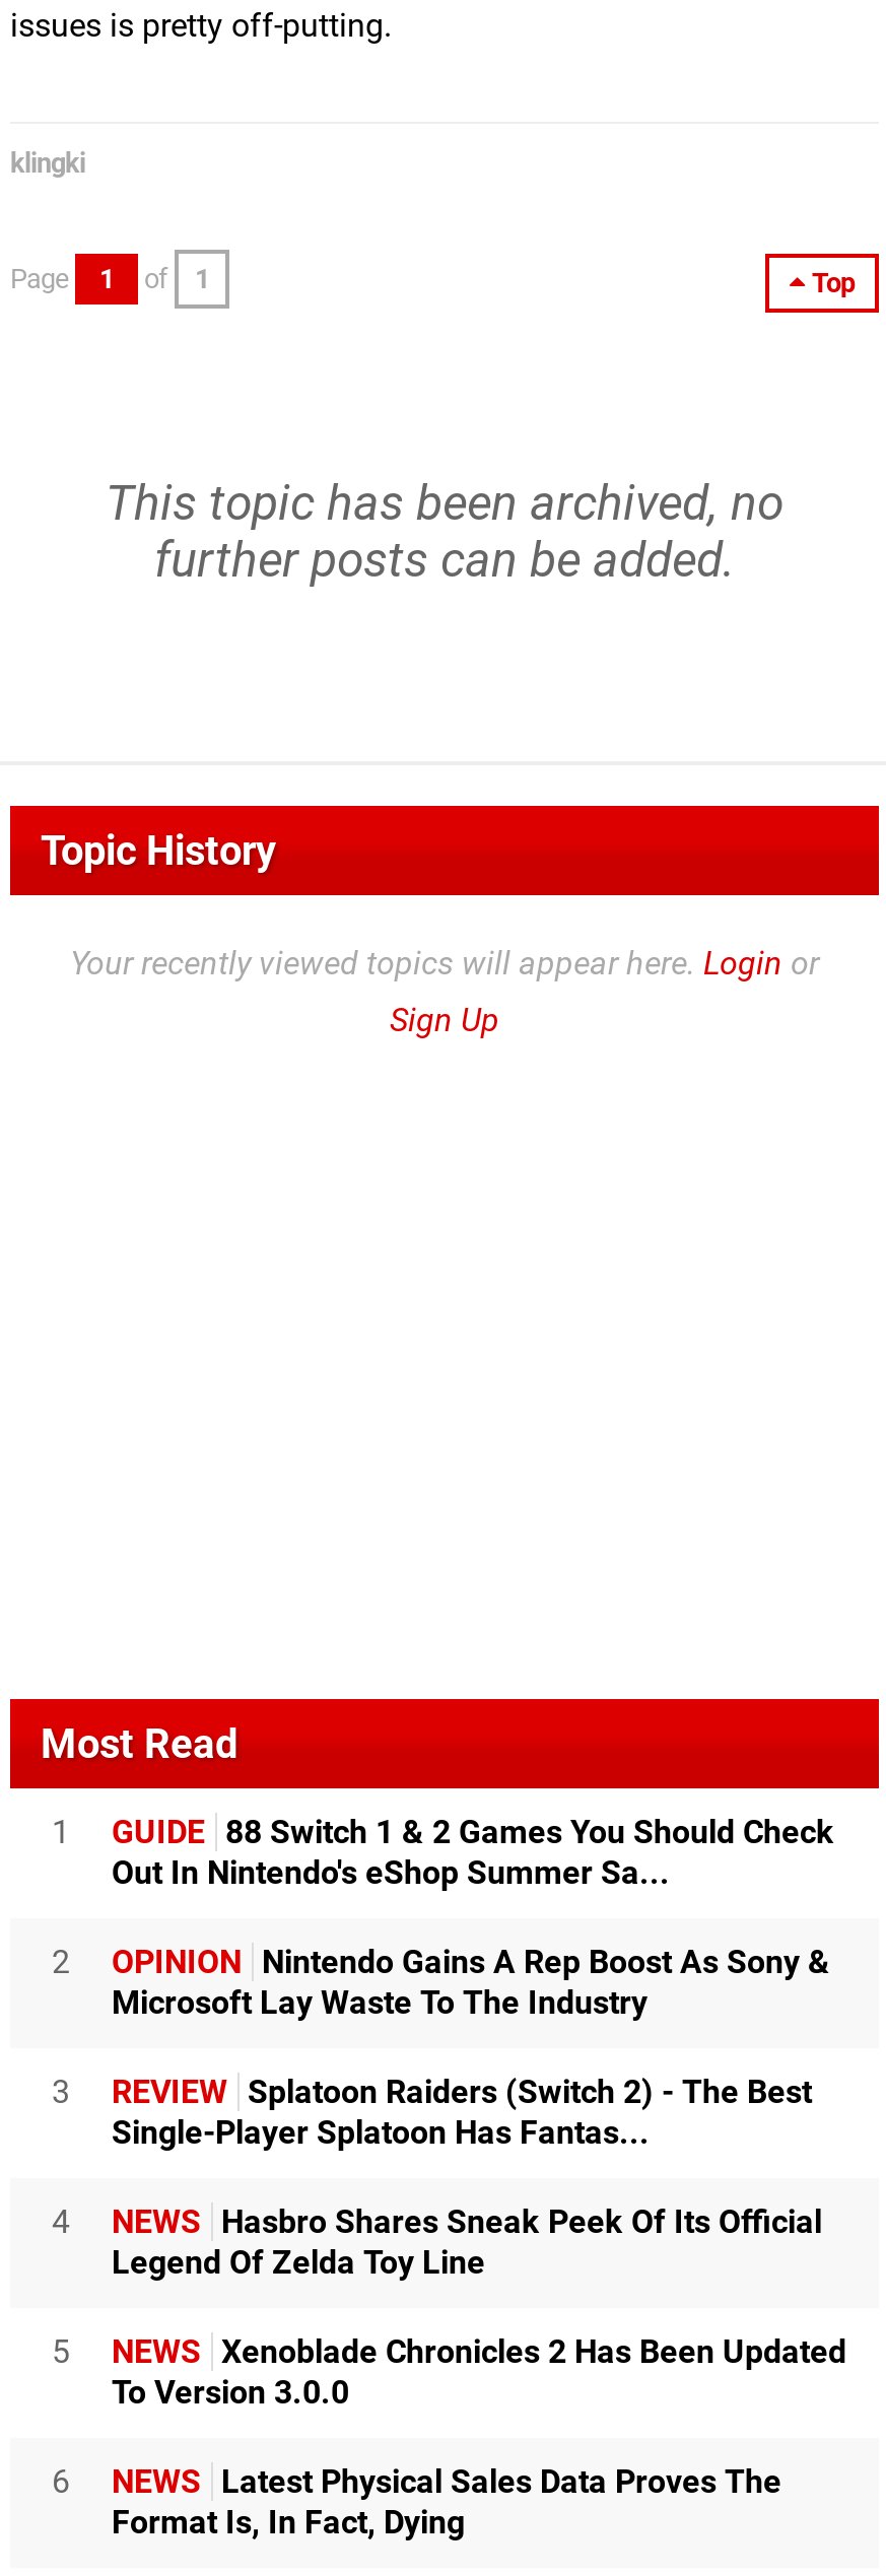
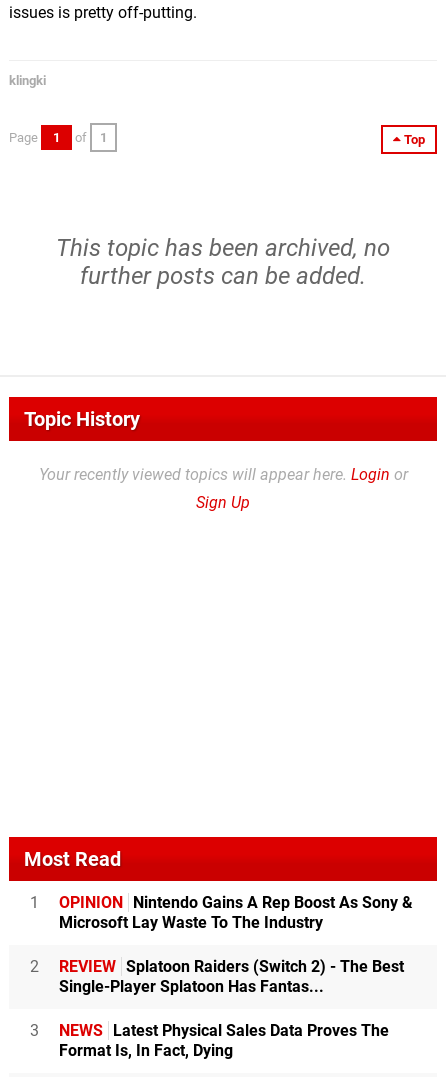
[52,1813,834,1981] GUIDE 88 Switch 1 & 2 Games You Should Check | Out In Nintendo's eShop Summer Sa... | 2 -> none
[52,2073,812,2111] 3 REVIEW Splatoon Raiders (Switch 2) - The Best -> [29,957,404,976] 2 REVIEW Splatoon Raiders (Switch 2) - The Best
[52,2202,846,2501] 4 | NEWS Hasbro Shares Sneak Peek Of Its Official | Legend Of Zelda Toy Line | 5 | NEWS Xenoblade Chronicles 2 Has Been Updated | To Version 3.0.0 | 6 -> [29,1021,38,1040] 3

